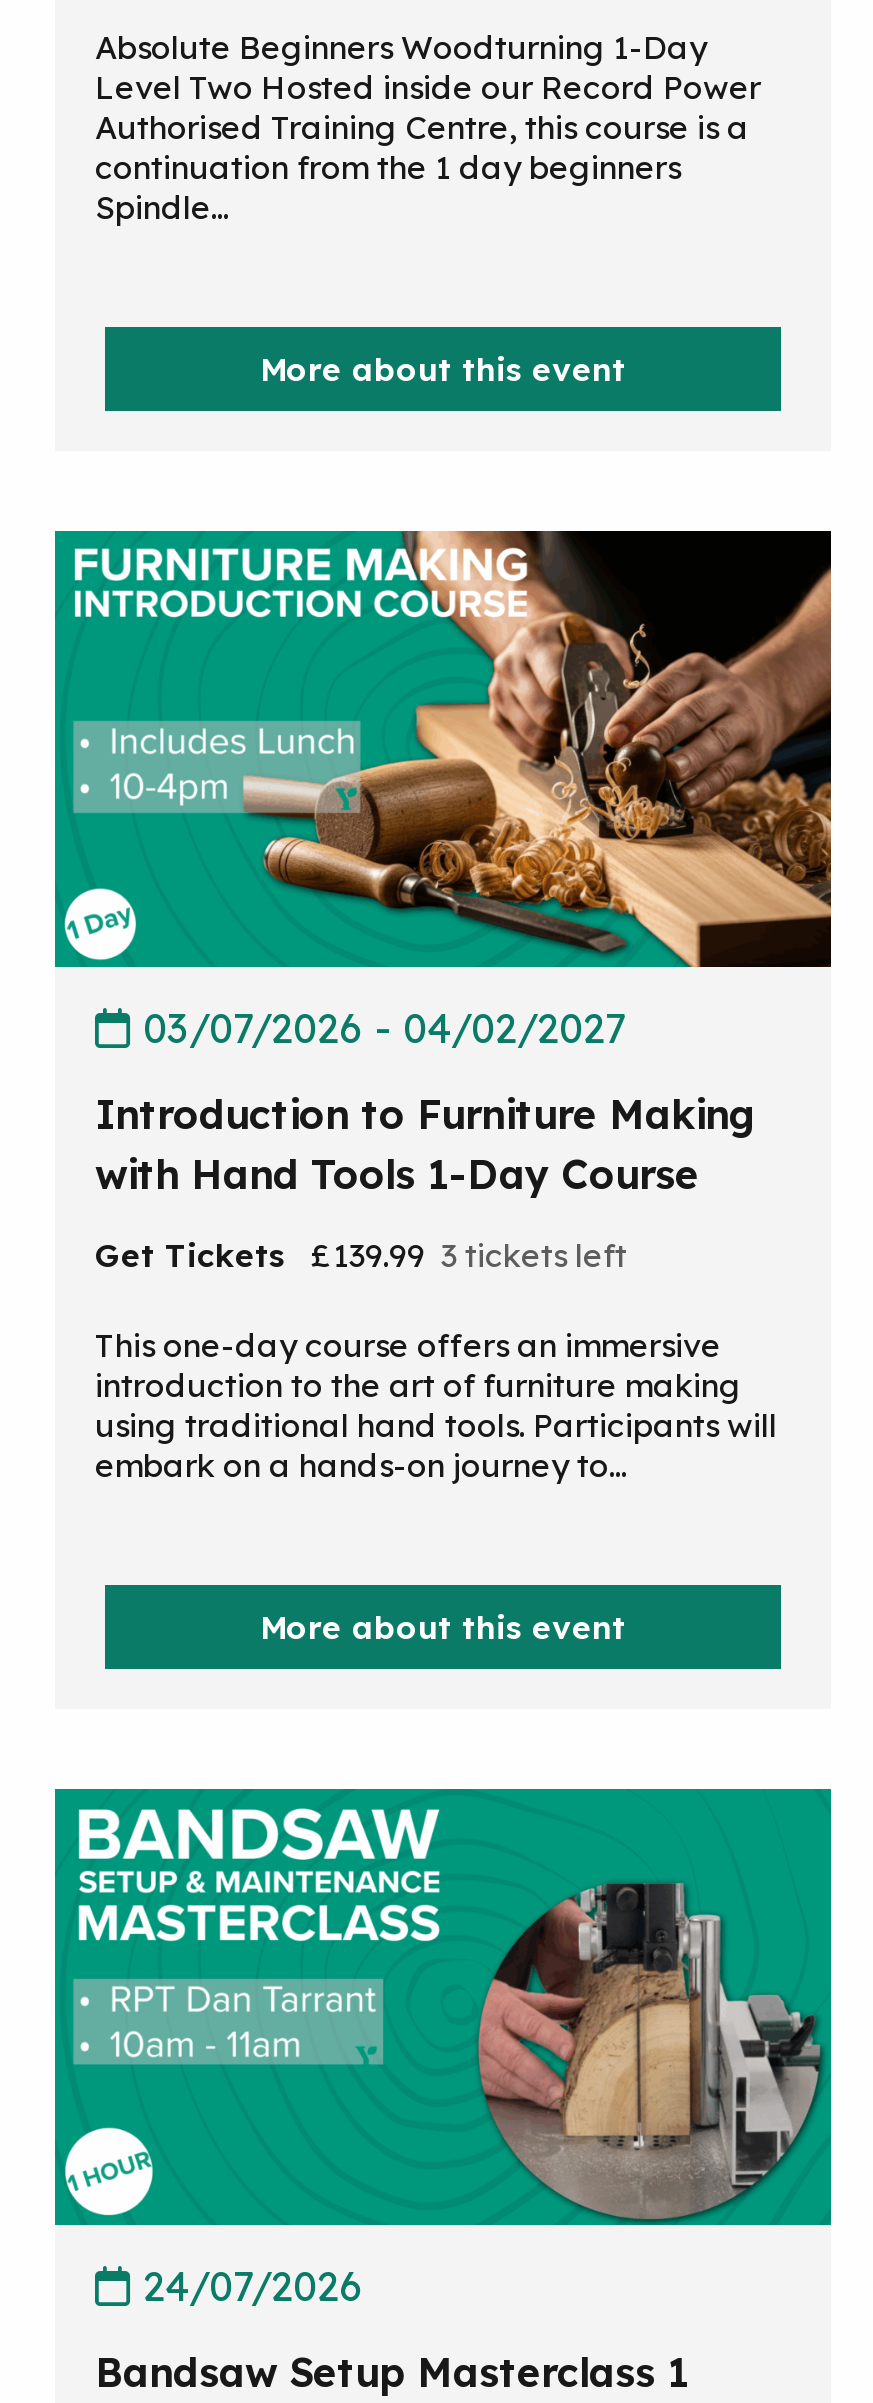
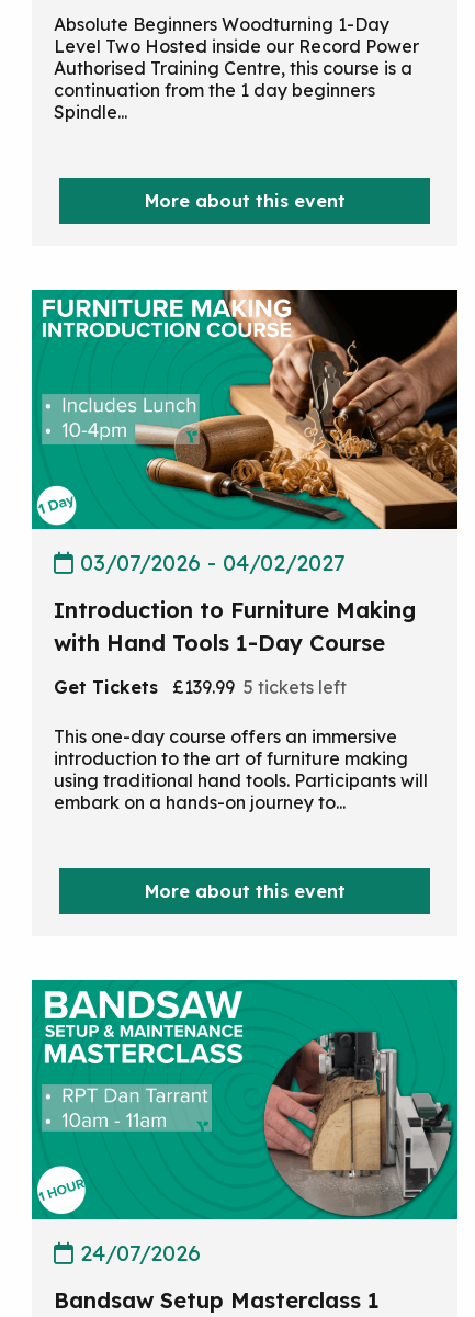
[95,1235,627,1275] Get Tickets £139.99 3 tickets left -> [54,676,347,698] Get Tickets £139.99 5 tickets left

